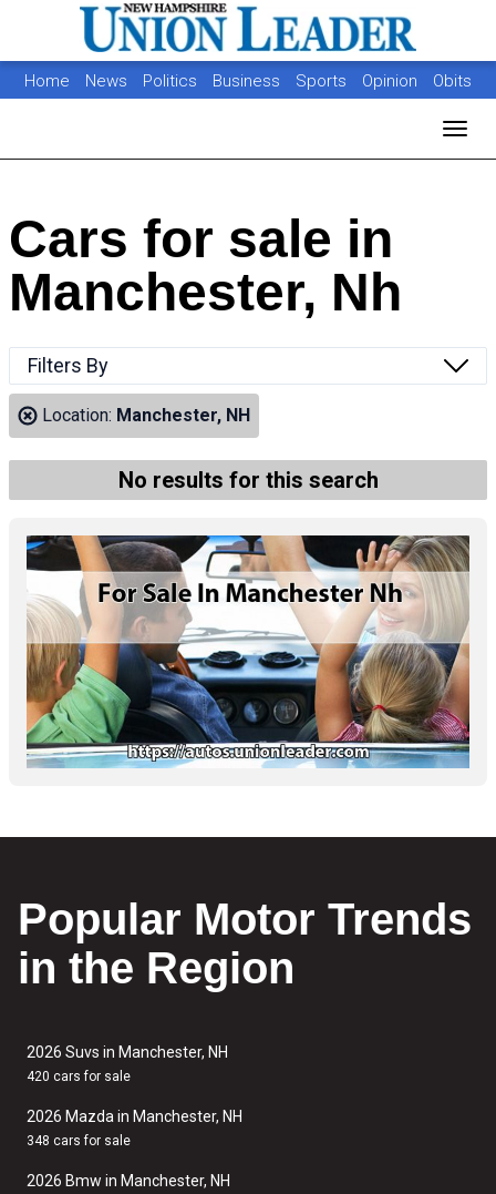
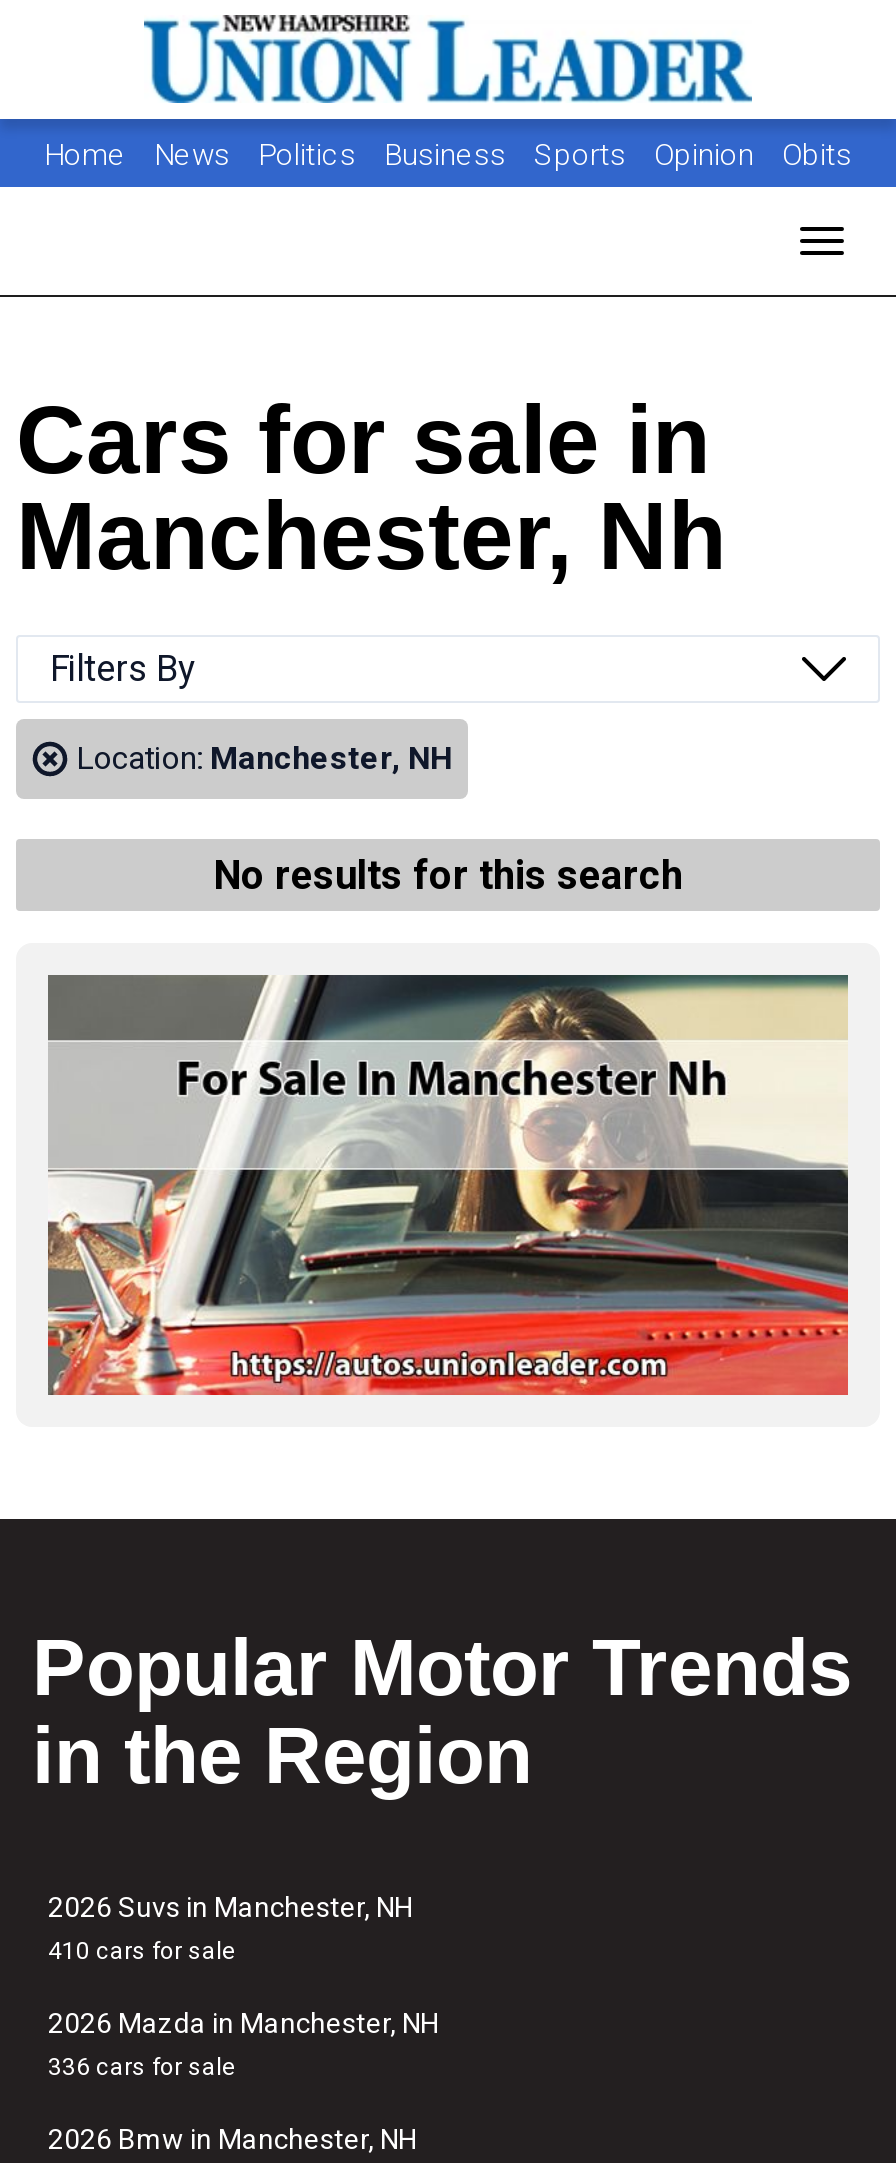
[25,534,471,769] [image] -> [46,973,850,1397] [image]
[27,1069,131,1084] 420 cars for sale -> [48,1937,236,1965] 410 cars for sale
[27,1133,131,1149] 348 cars for sale -> [48,2053,236,2081] 336 cars for sale

